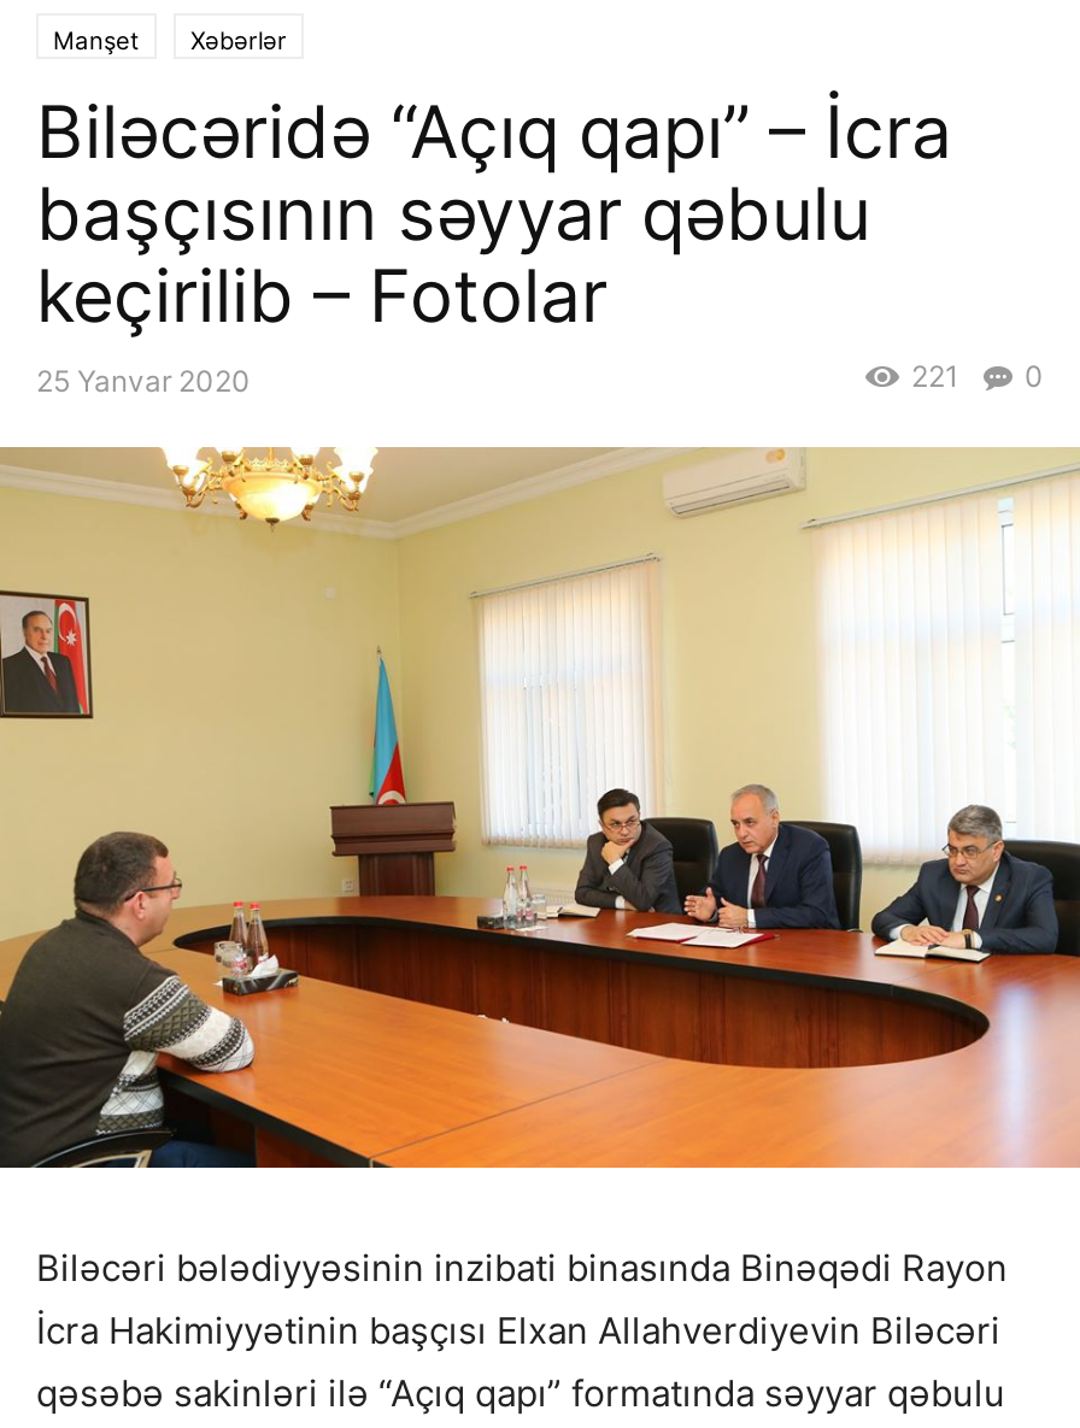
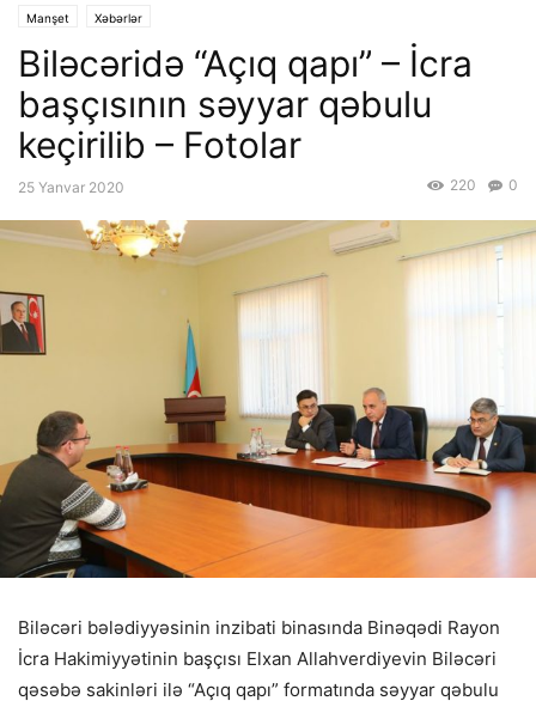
[911,358,1044,394] 221 0 -> [450,176,518,194] 220 0

